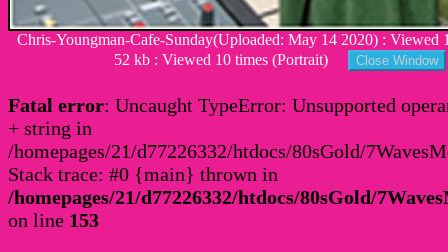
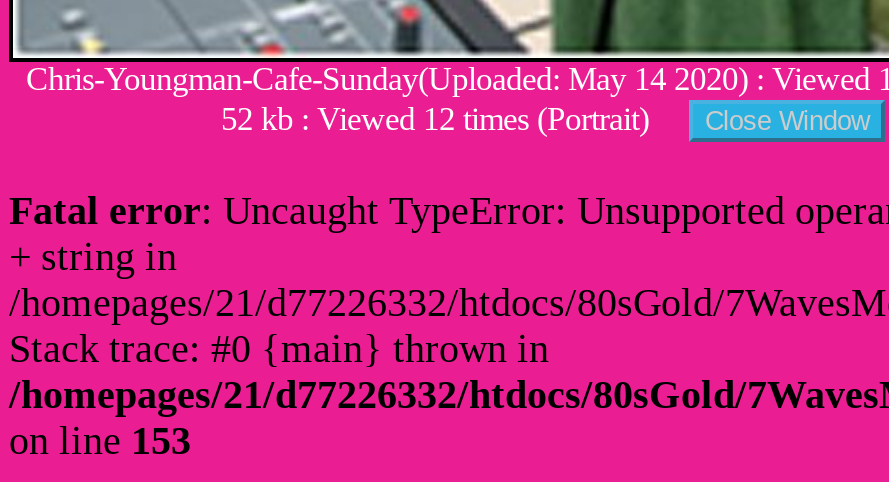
[114,51,348,69] 52 kb : Viewed 10 times (Portrait) -> [221,101,689,137] 52 kb : Viewed 12 times (Portrait)

